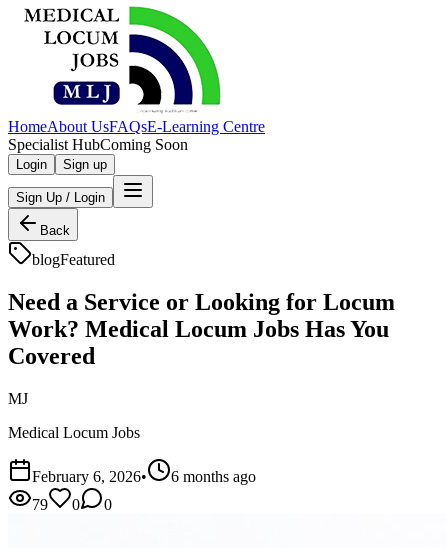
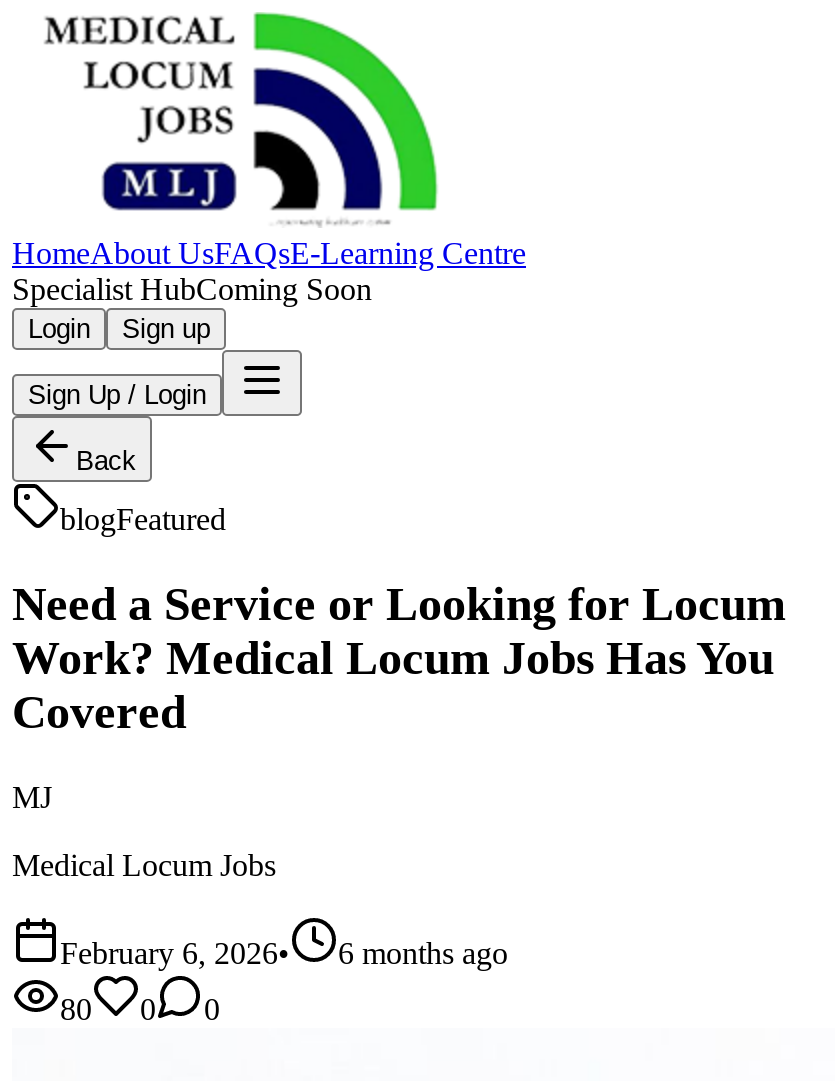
[32,496,112,513] 79 0 0 -> [60,992,220,1026] 80 0 0

